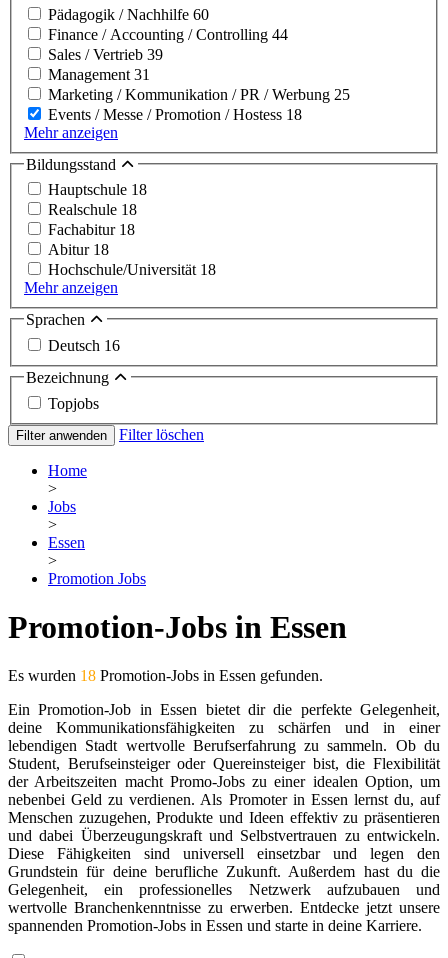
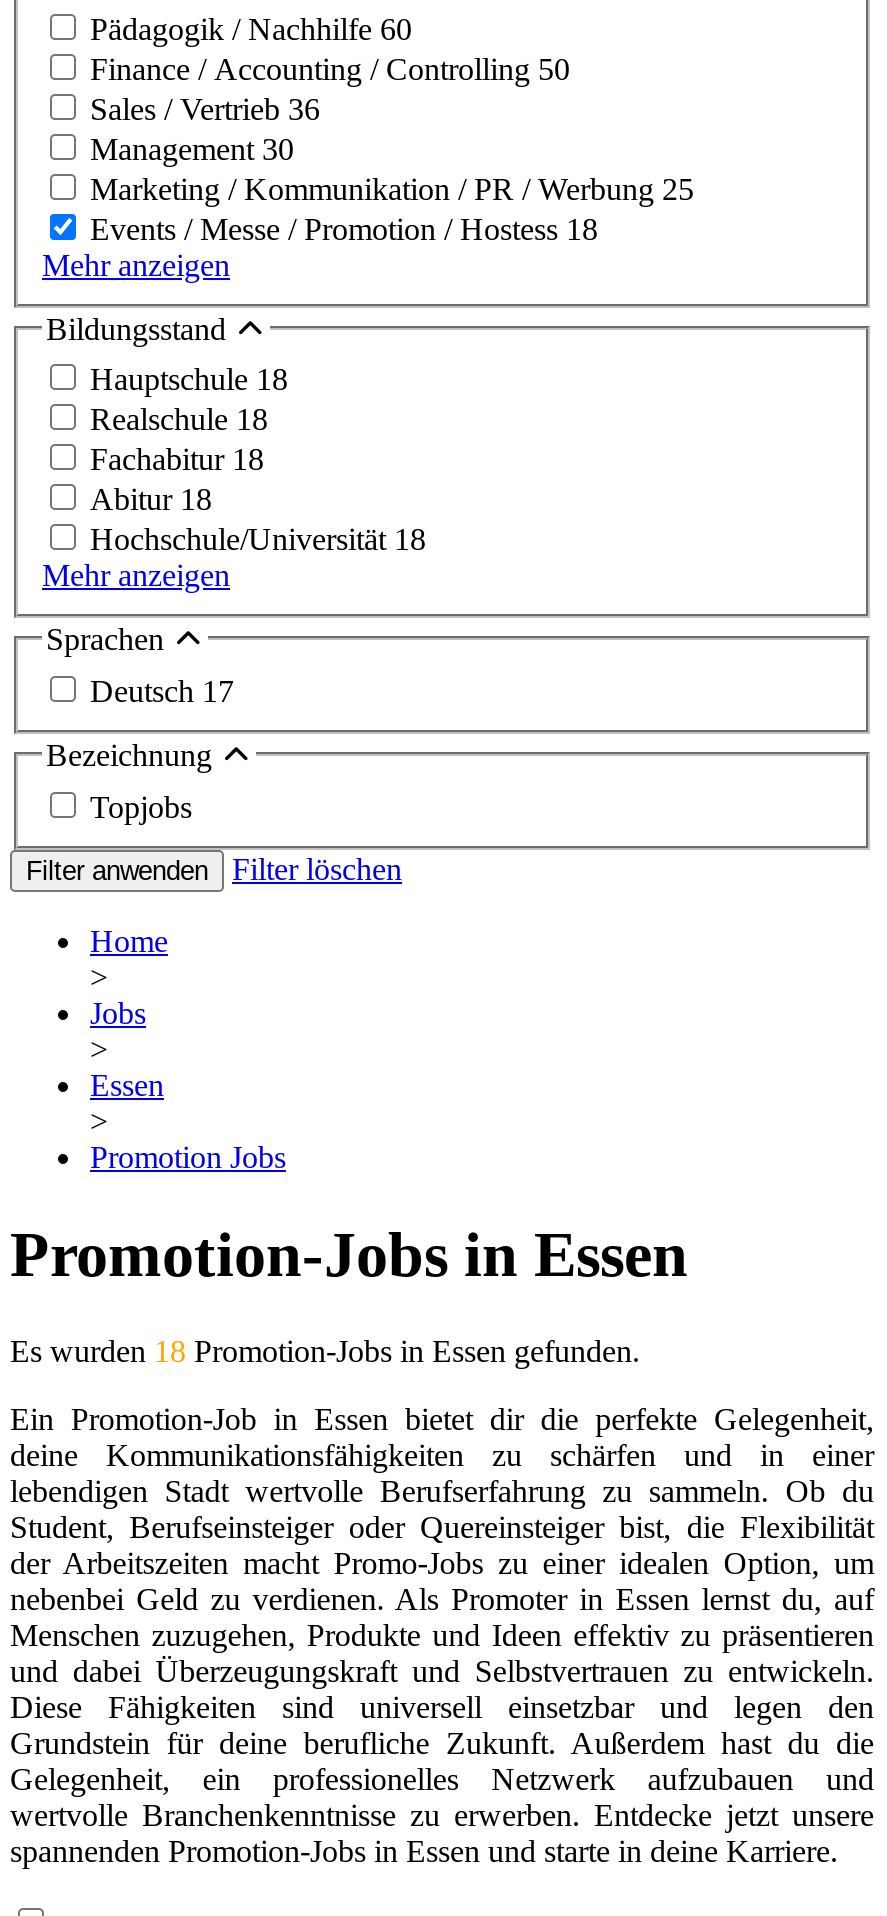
[48,26,288,43] Finance / Accounting / Controlling 44 -> [90,52,570,86] Finance / Accounting / Controlling 50
[48,46,163,63] Sales / Vertrieb 39 -> [90,92,320,126] Sales / Vertrieb 36
[48,66,150,83] Management 31 -> [90,132,294,166] Management 30
[48,337,120,354] Deutsch 16 -> [90,674,234,708] Deutsch 17

